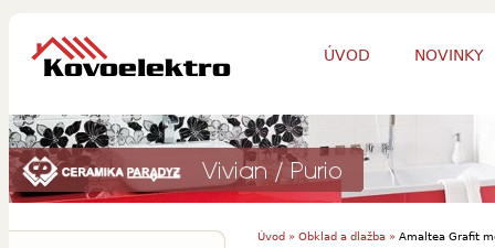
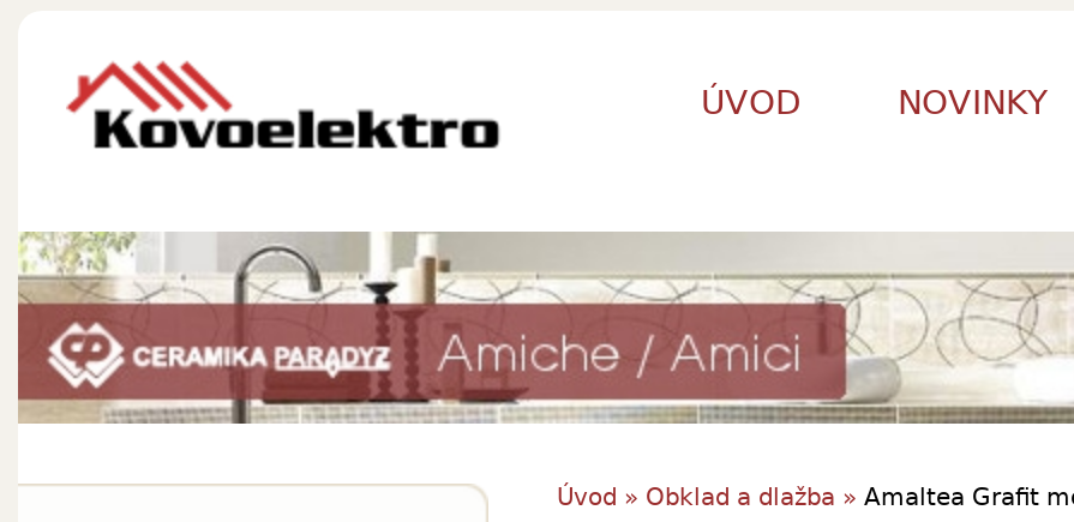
[9,114,492,204] [image] -> [18,232,1067,426] [image]

